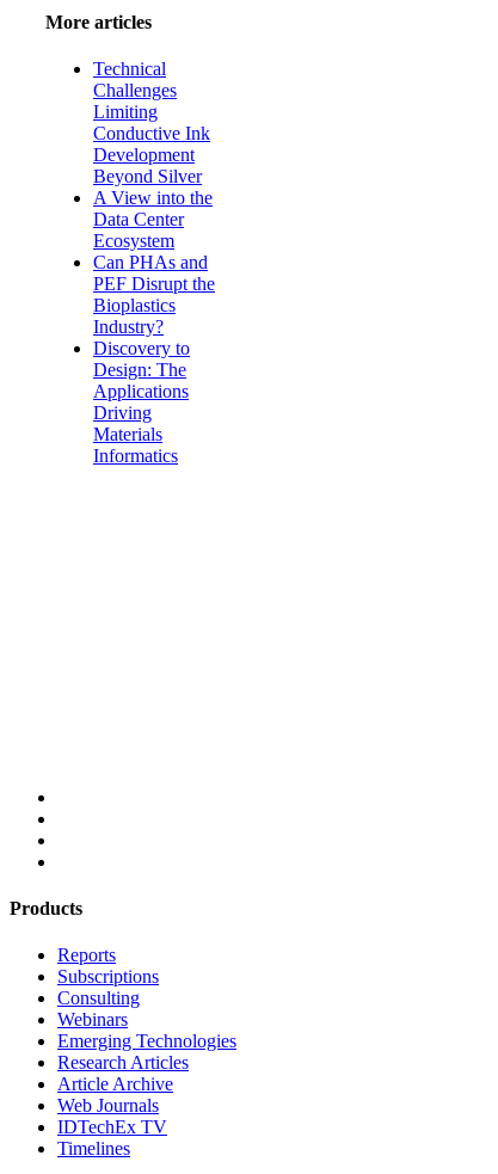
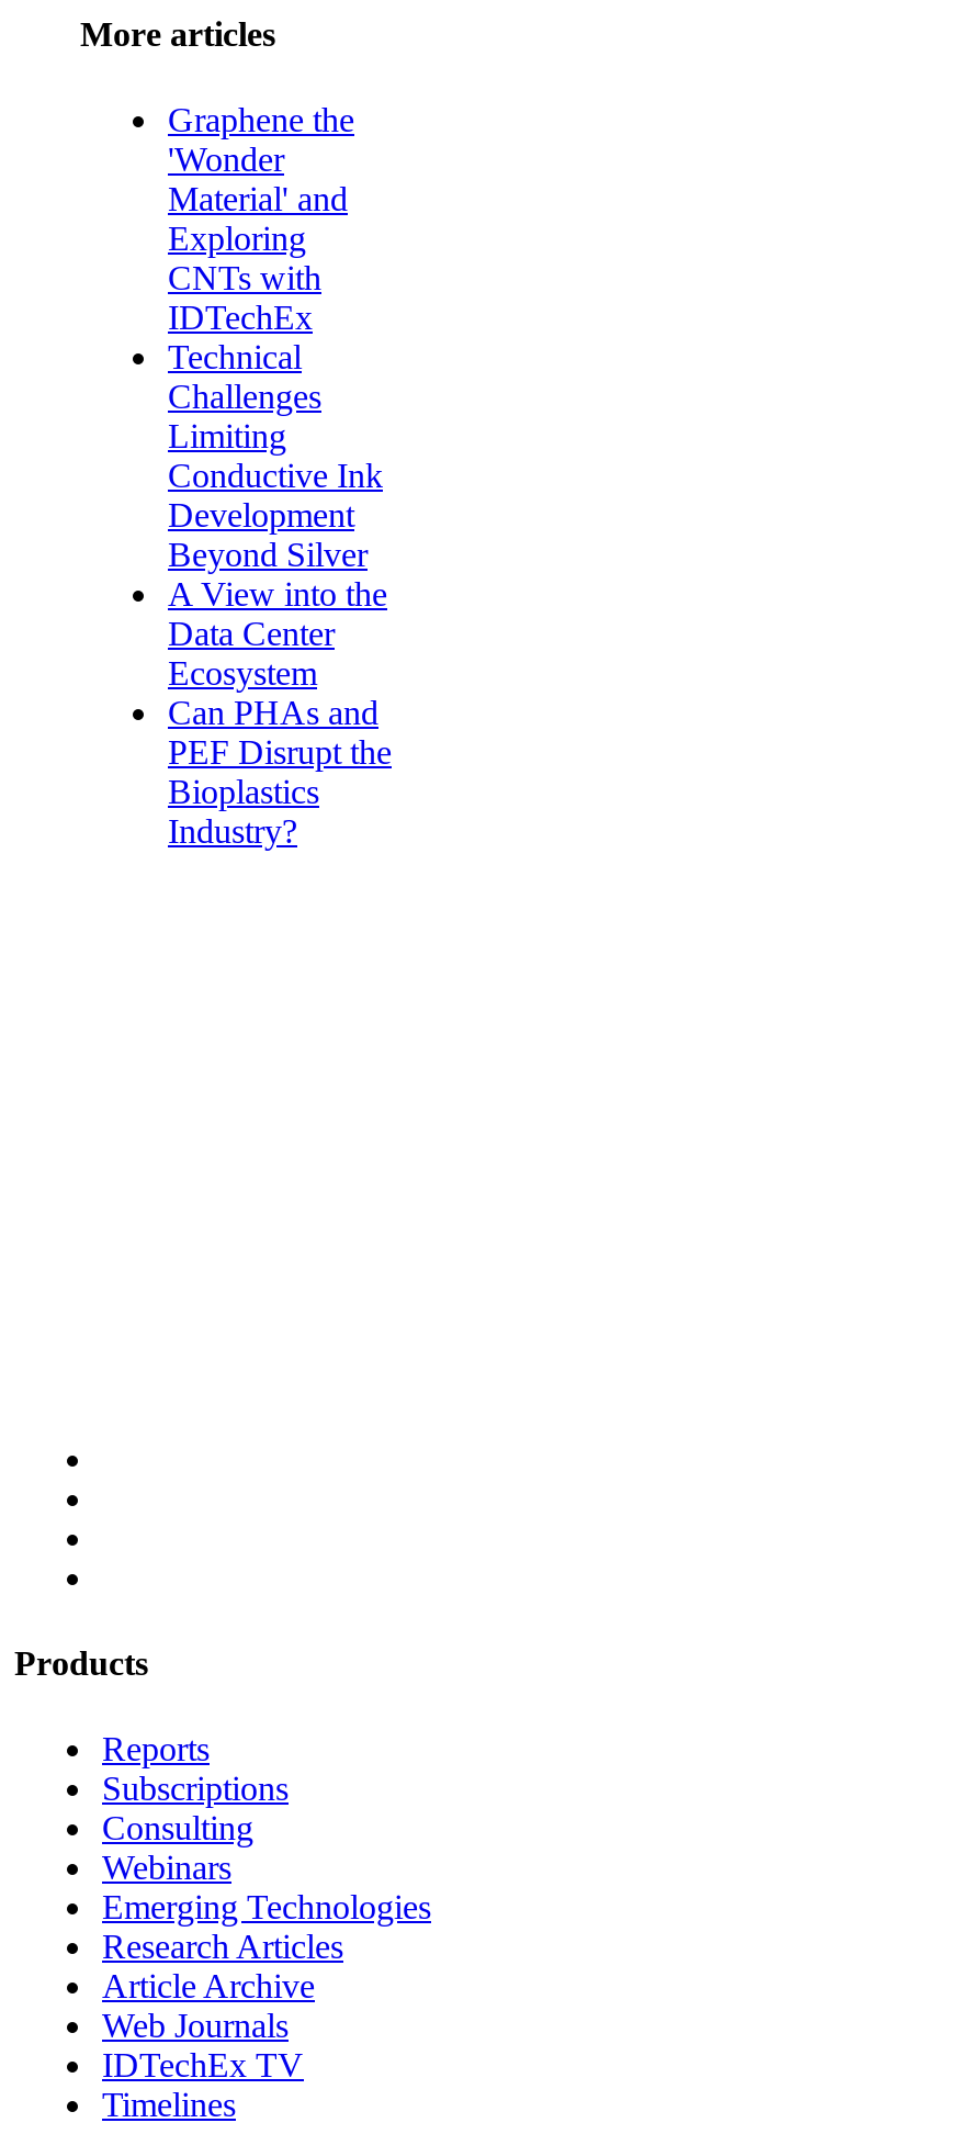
none -> [168,102,354,337] Graphene the | 'Wonder | Material' and | Exploring | CNTs with | IDTechEx
moved [93,59,215,337] -> [168,339,392,851]: Technical | Challenges | Limiting | ... | Bioplastics | Industry?
[93,338,190,466] Discovery to | Design: The | Applications | Driving | Materials | Informatics -> none

